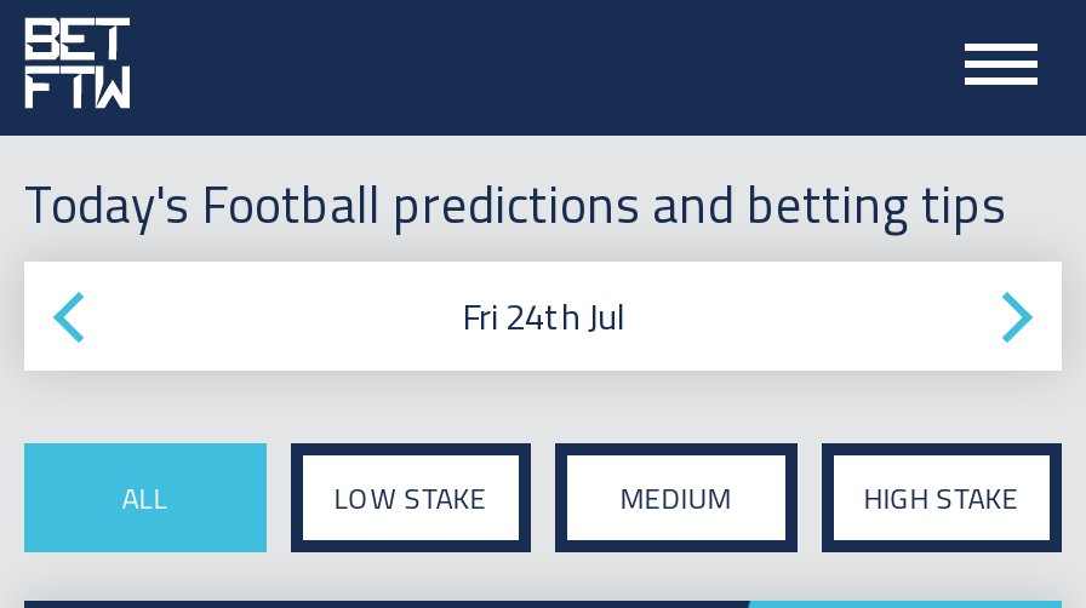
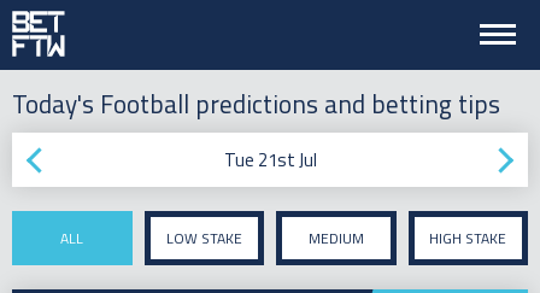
[462,288,624,344] Fri 24th Jul -> [224,146,316,174] Tue 21st Jul

